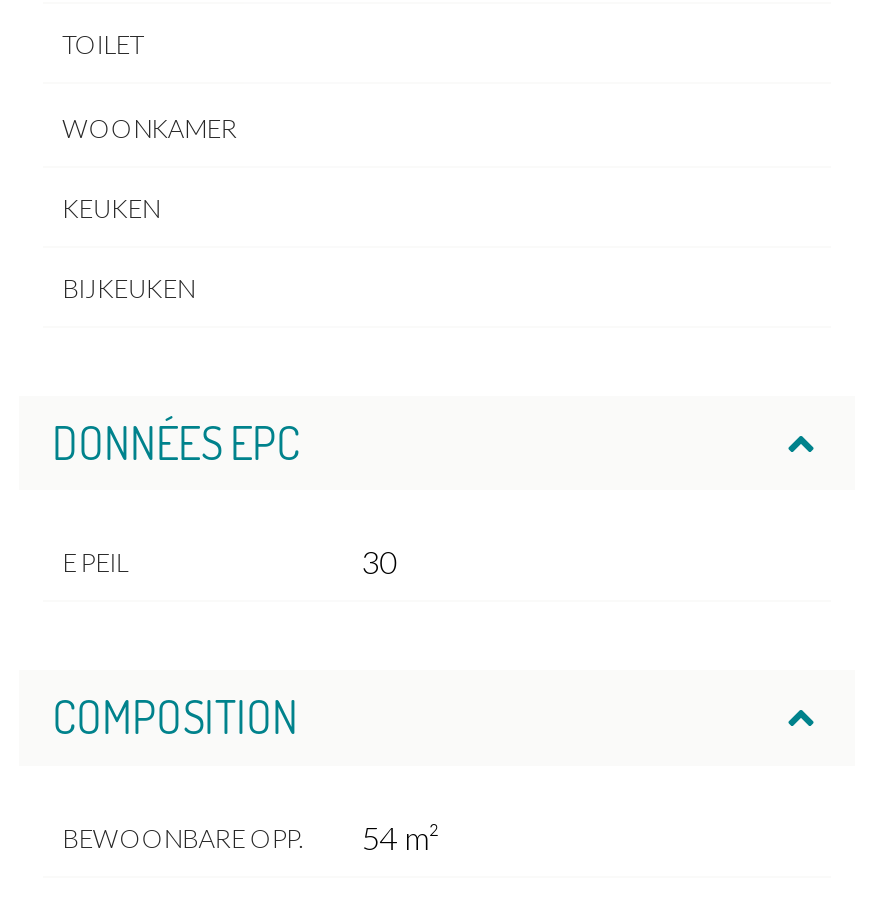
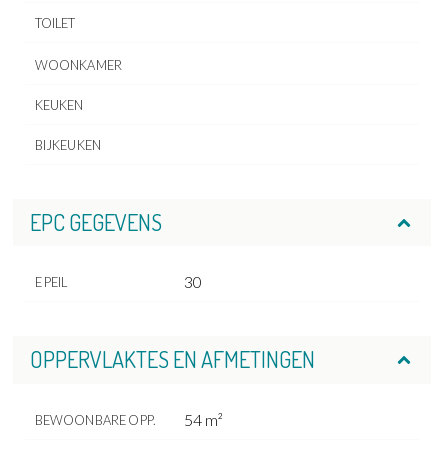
[53,414,301,470] DONNÉES EPC -> [30,208,162,236] EPC GEGEVENS
[53,689,299,745] COMPOSITION -> [30,345,315,373] OPPERVLAKTES EN AFMETINGEN

